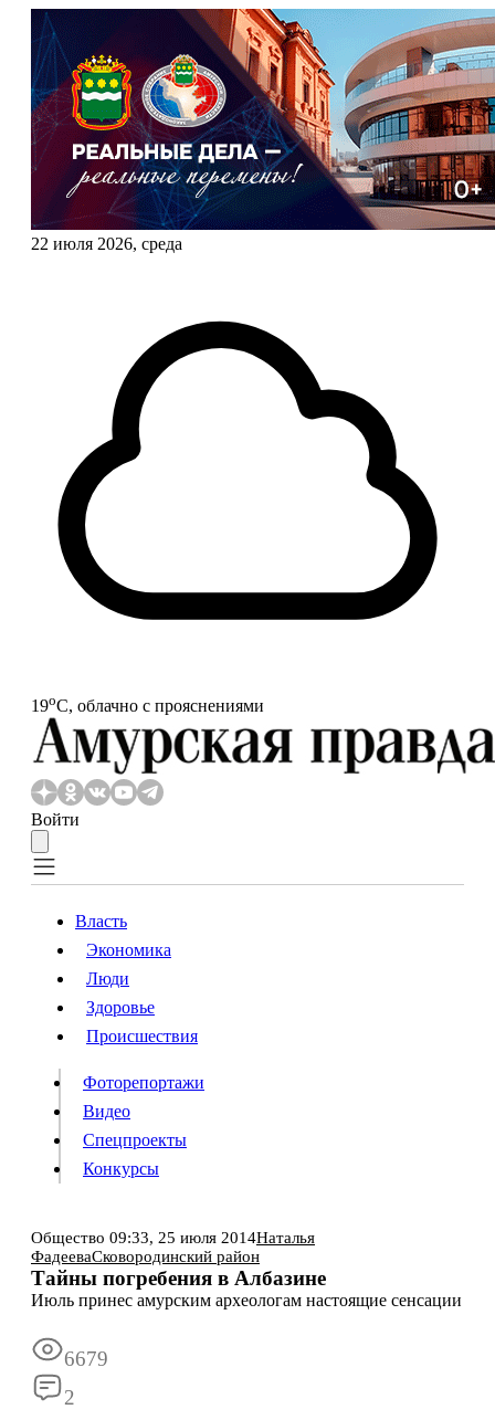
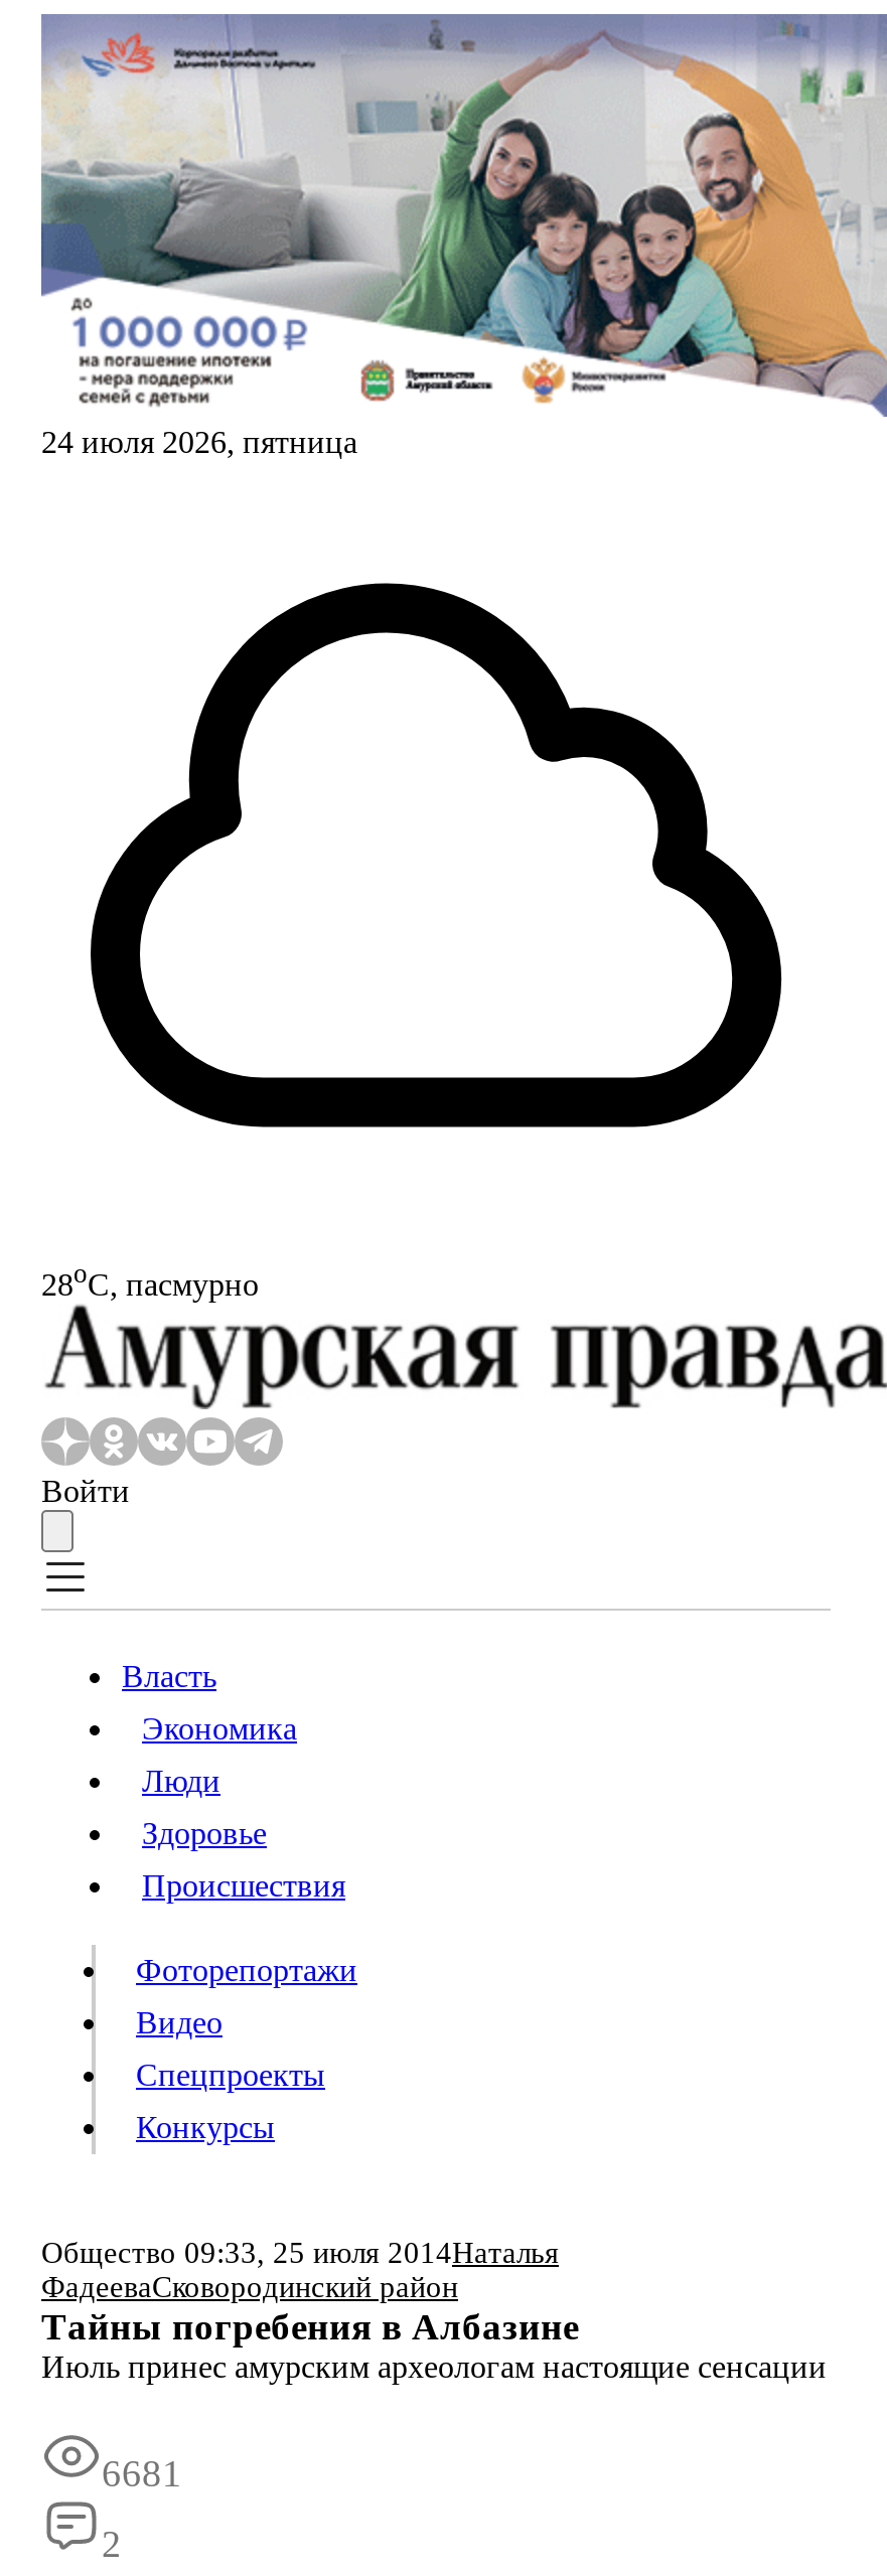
[30,8,492,253] [image] | 22 июля 2026, среда -> [39,12,881,459] [image] | 24 июля 2026, пятница
[31,692,264,715] 19oС, облачно с прояснениями -> [41,1258,259,1301] 28oС, пасмурно
[64,1347,108,1371] 6679 -> [102,2453,182,2495] 6681

